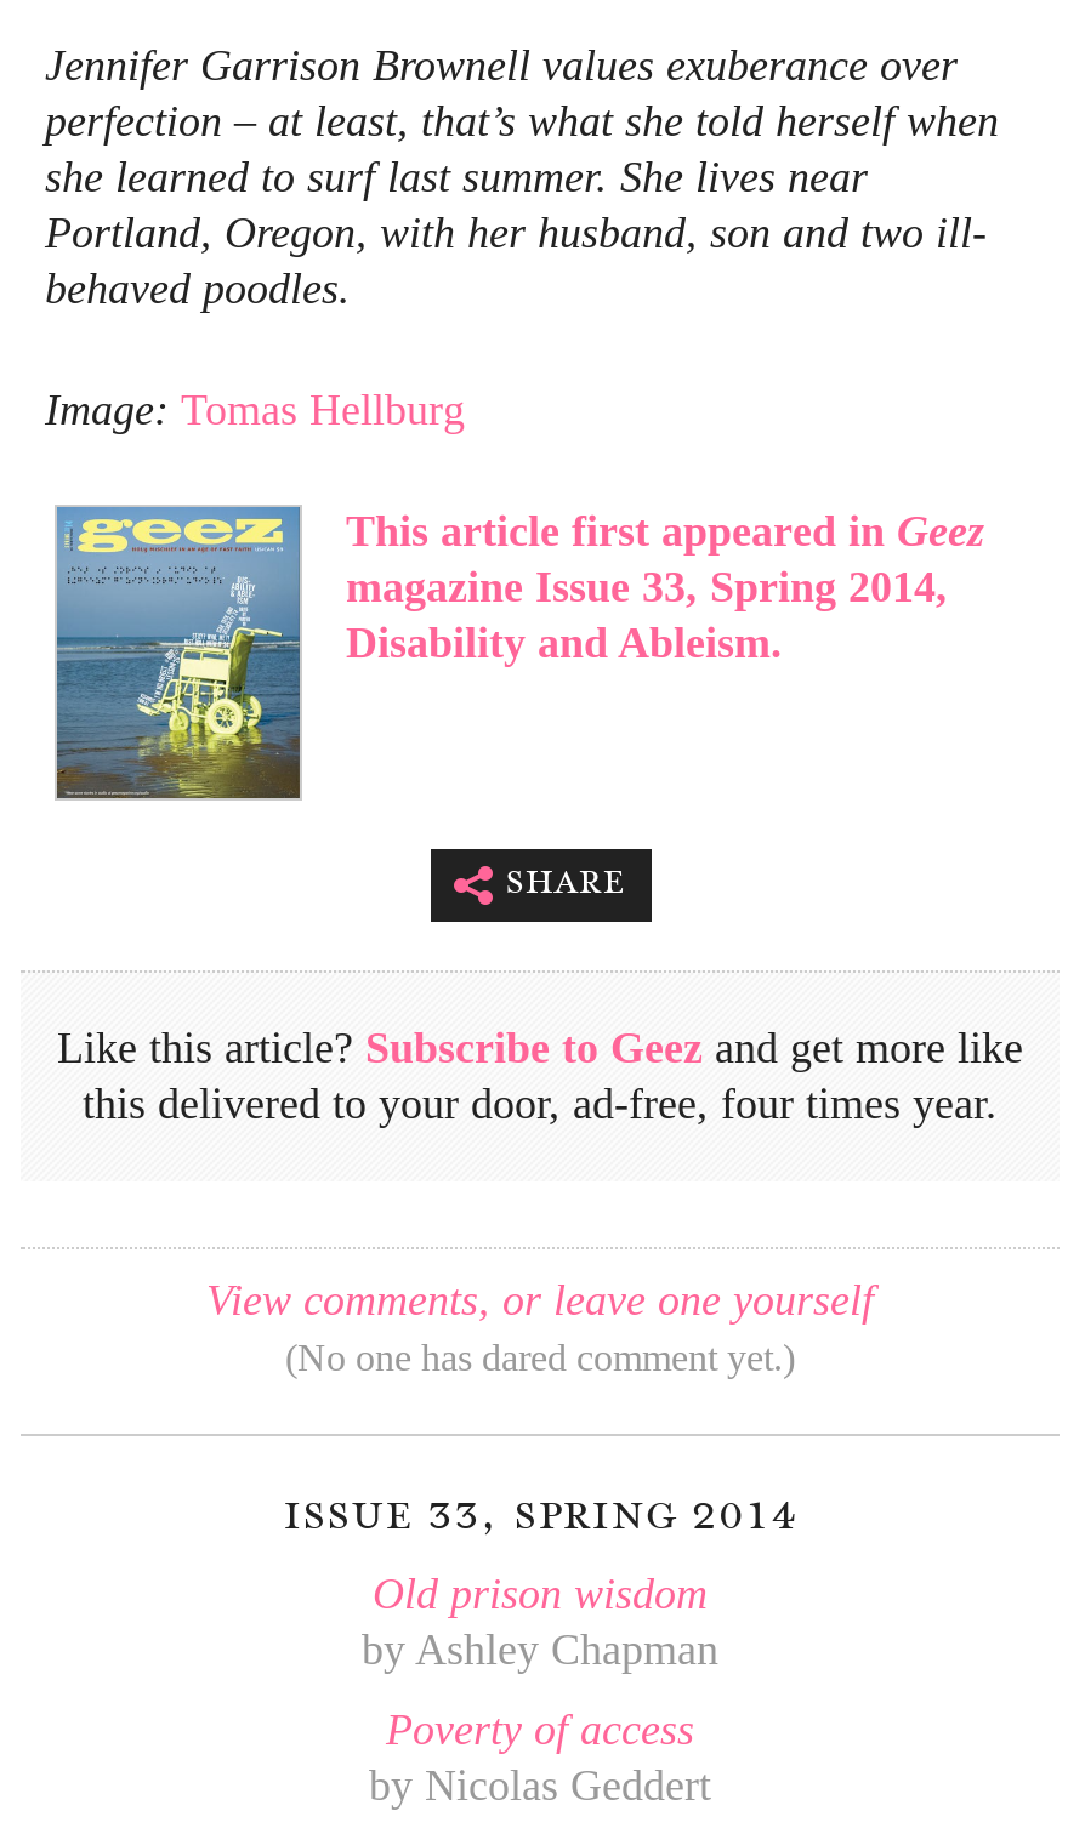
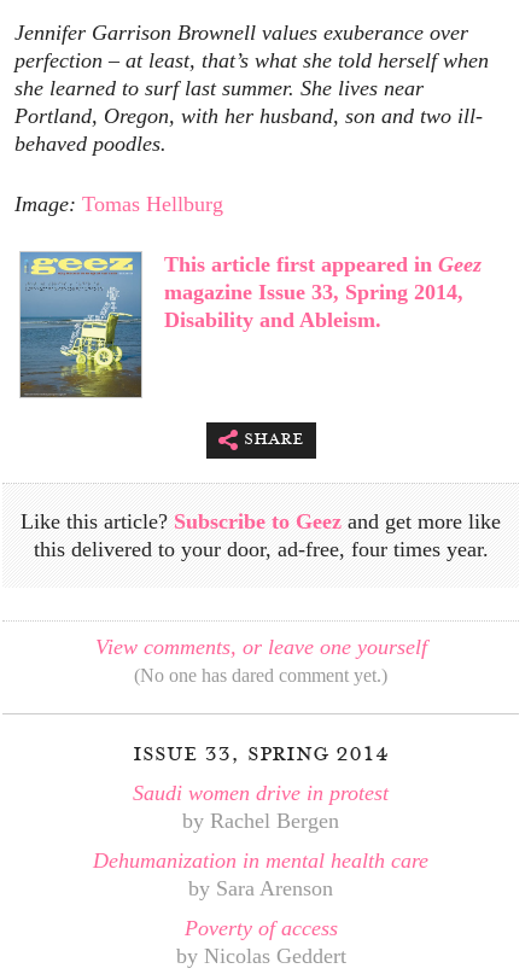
[362,1571,718,1675] Old prison wisdom | by Ashley Chapman -> [93,781,428,901] Saudi women drive in protest | by Rachel Bergen | Dehumanization in mental health care | by Sara Arenson

